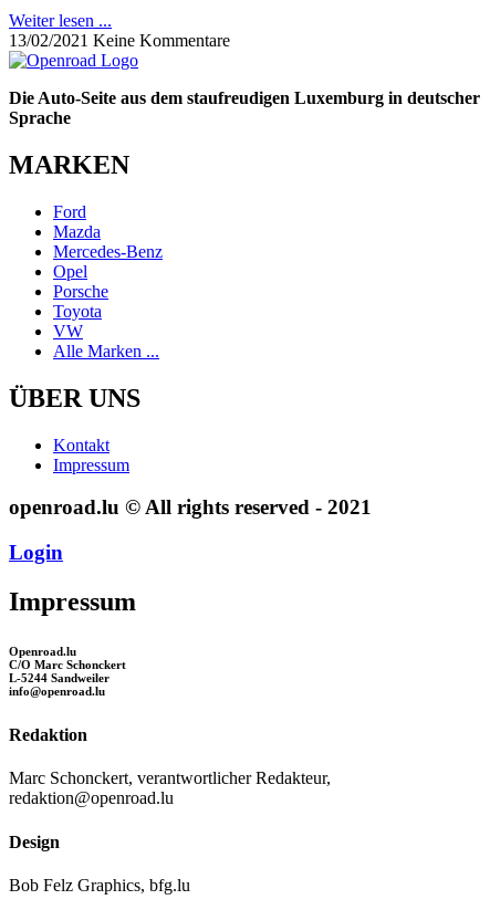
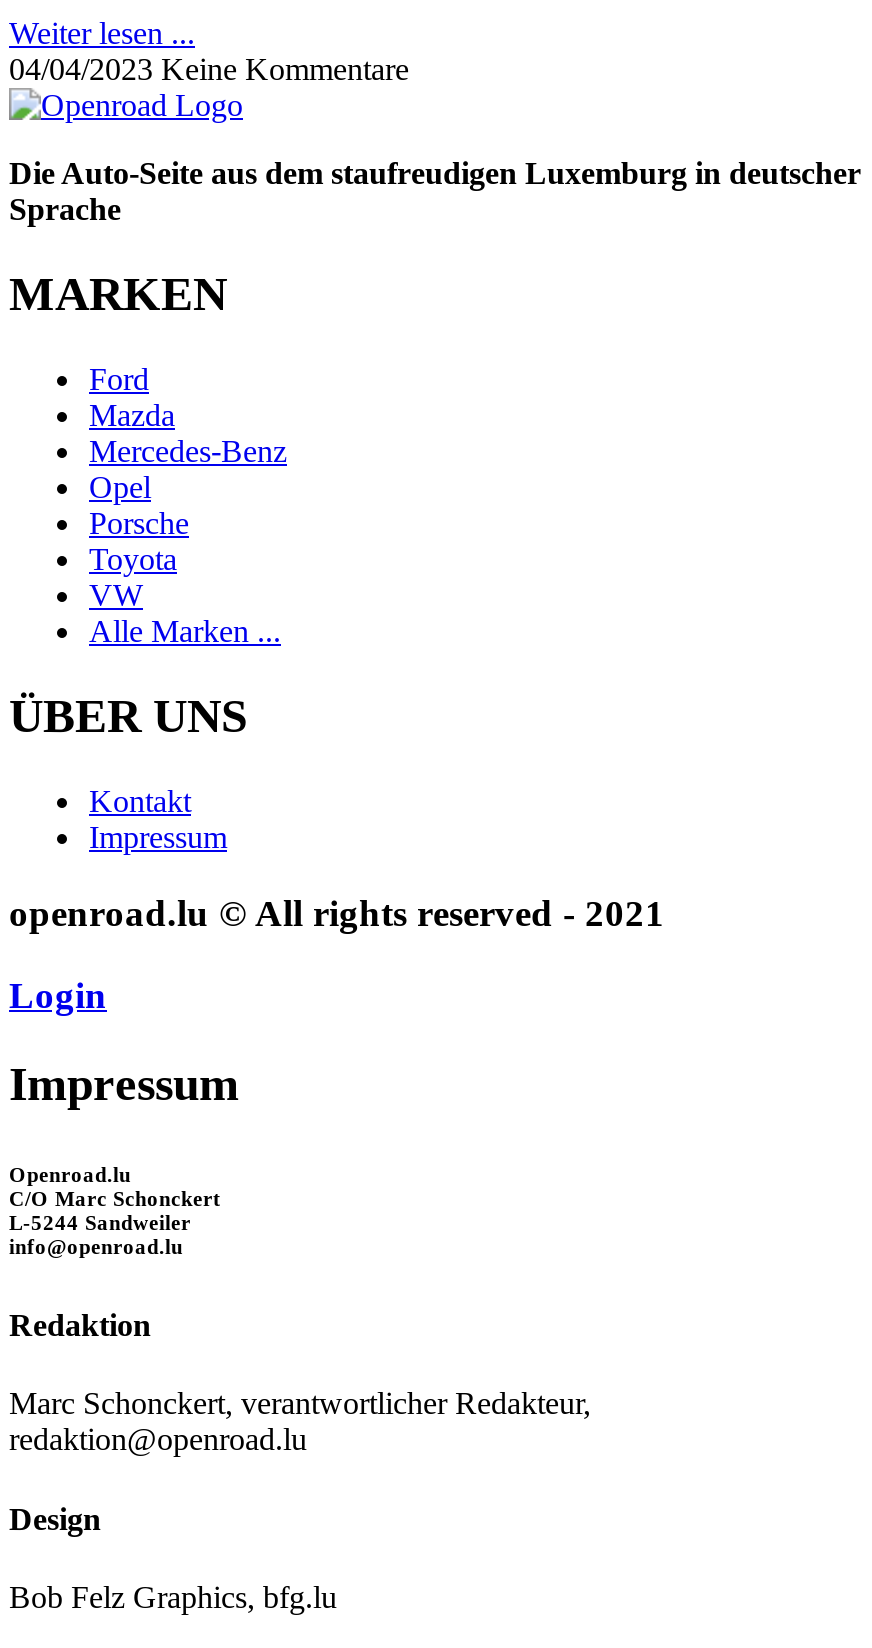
[9,31,230,50] 13/02/2021 Keine Kommentare -> [9,52,409,86] 04/04/2023 Keine Kommentare

